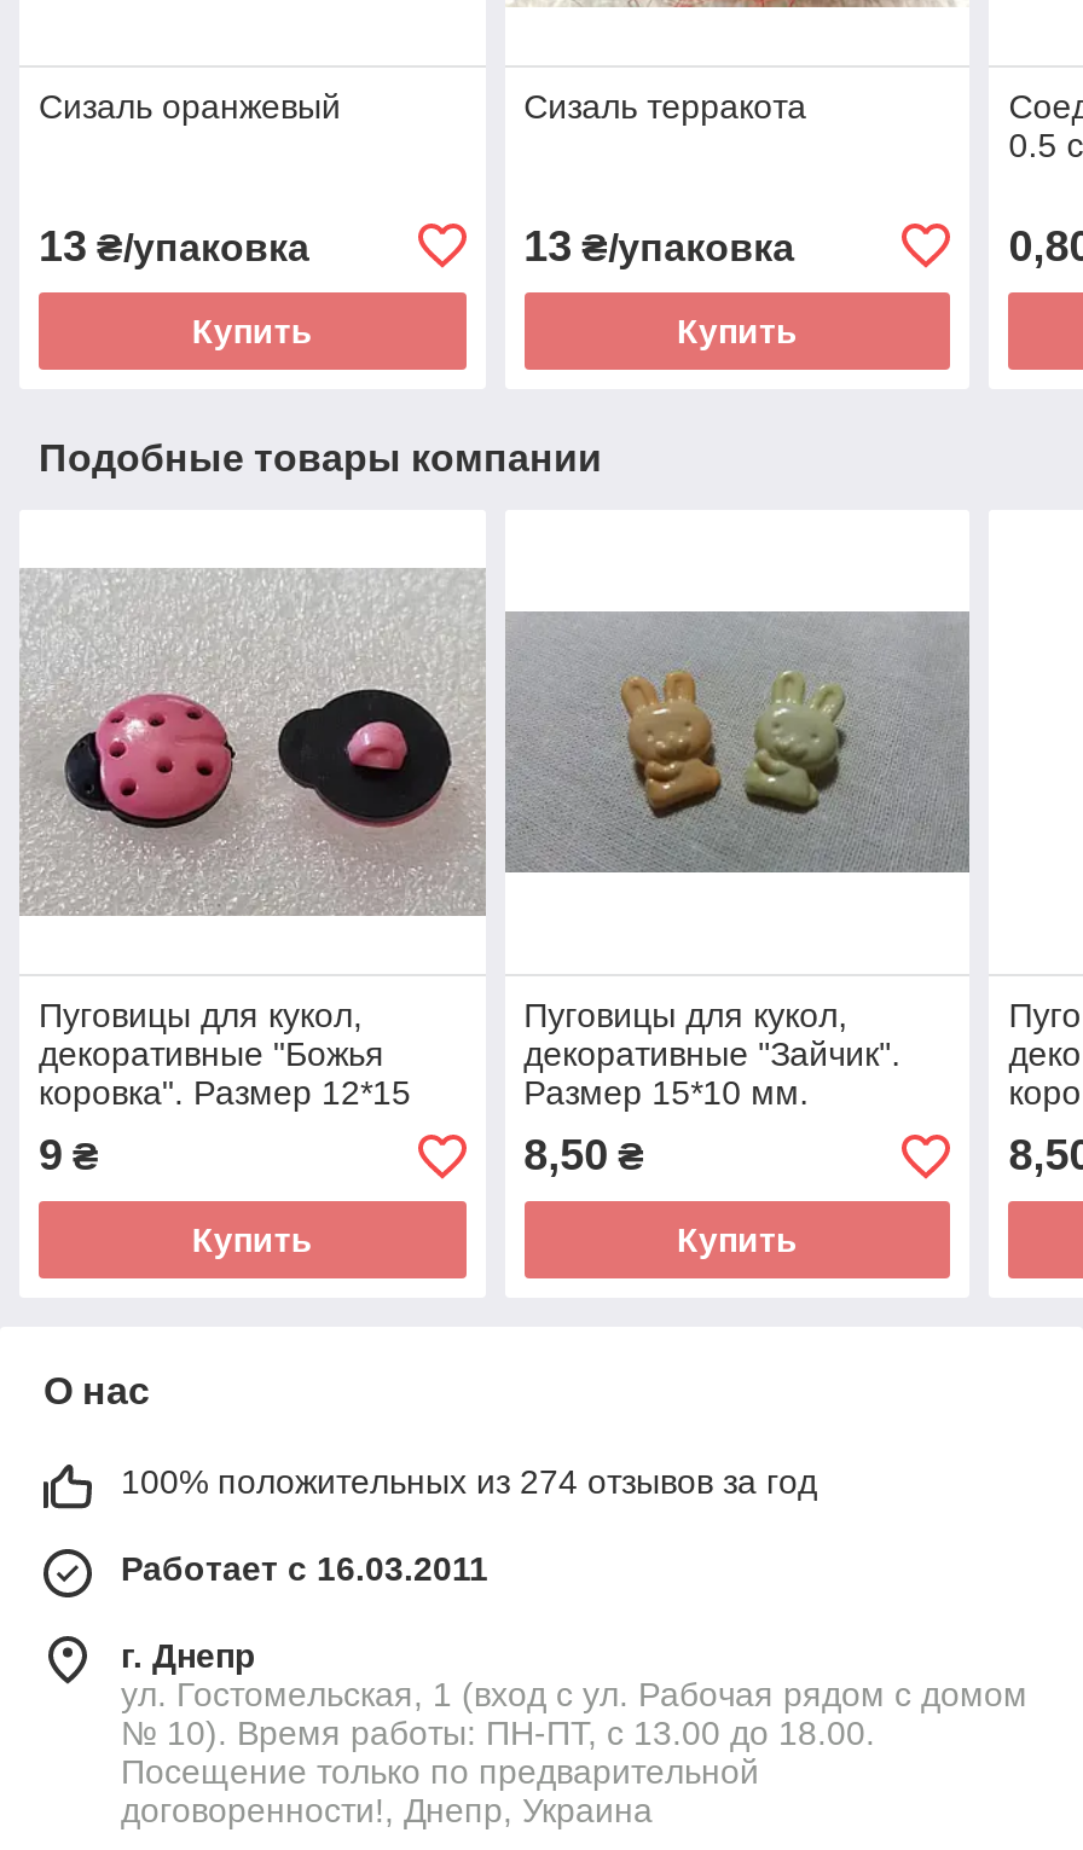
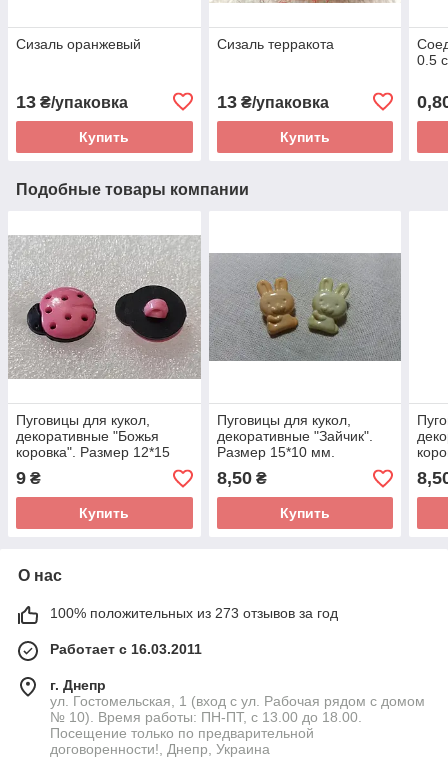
[121,1463,817,1502] 100% положительных из 274 отзывов за год -> [50,605,338,621] 100% положительных из 273 отзывов за год

